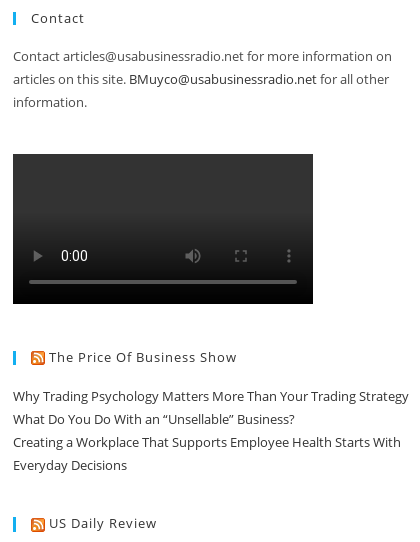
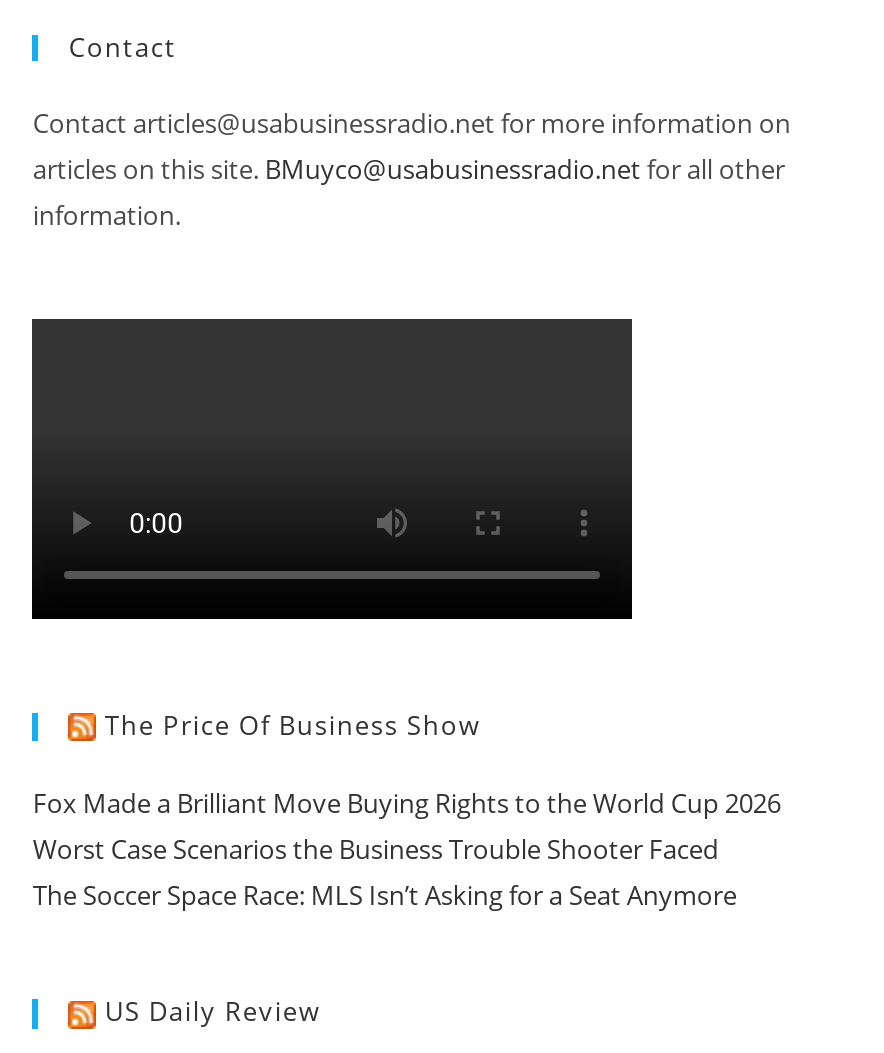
[13,387,409,474] Why Trading Psychology Matters More Than Your Trading Strategy | What Do You Do With an “Unsellable” Business? | Creating a Workplace That Supports Employee Health Starts With | Everyday Decisions -> [33,786,781,914] Fox Made a Brilliant Move Buying Rights to the World Cup 2026 | Worst Case Scenarios the Business Trouble Shooter Faced | The Soccer Space Race: MLS Isn’t Asking for a Seat Anymore

